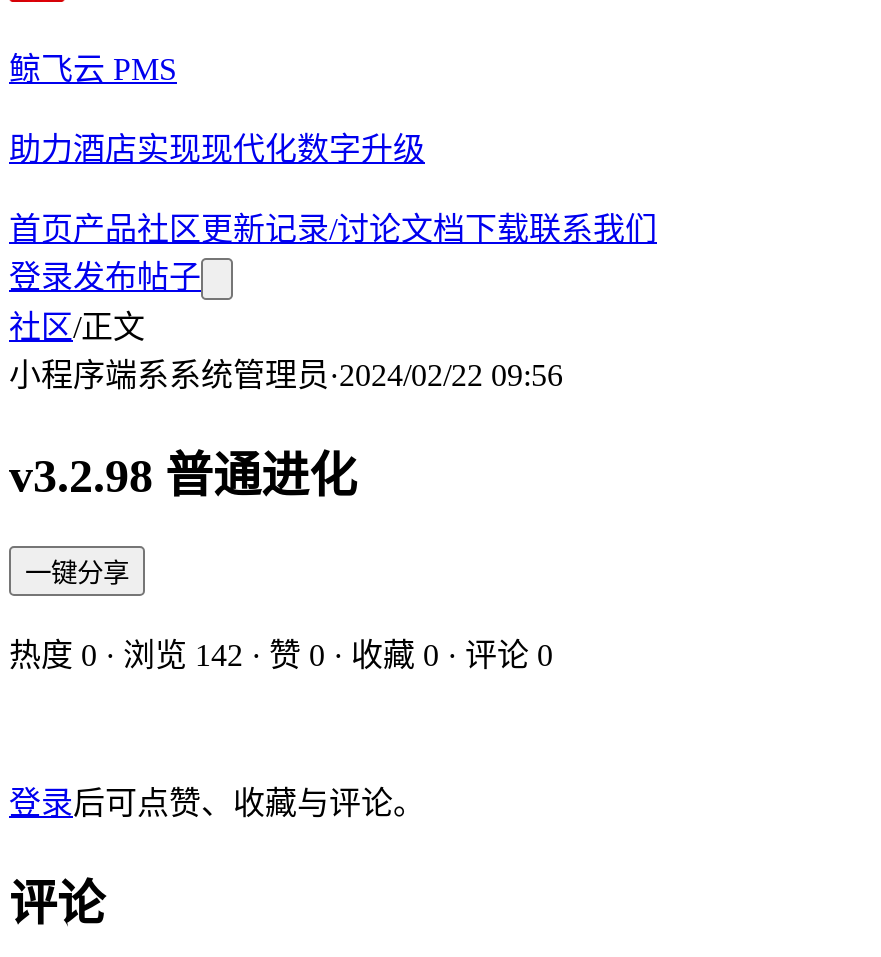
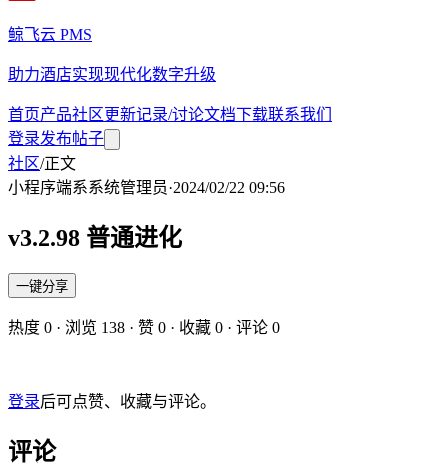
[9,638,553,672] 热度0 · 浏览142 · 赞0 · 收藏0 · 评论0 -> [8,319,280,336] 热度0 · 浏览138 · 赞0 · 收藏0 · 评论0

